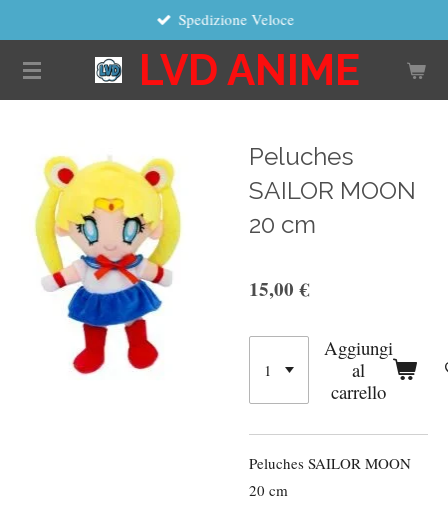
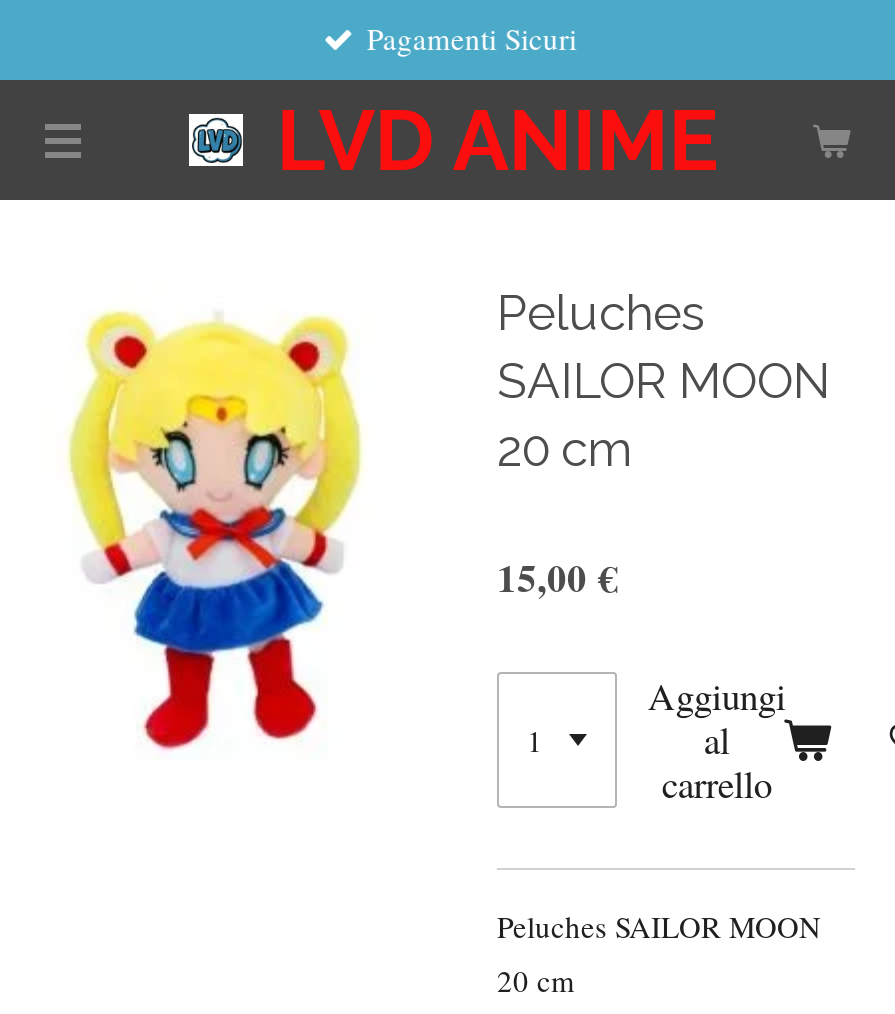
[178,8,294,28] Spedizione Veloce -> [367,17,577,57] Pagamenti Sicuri

